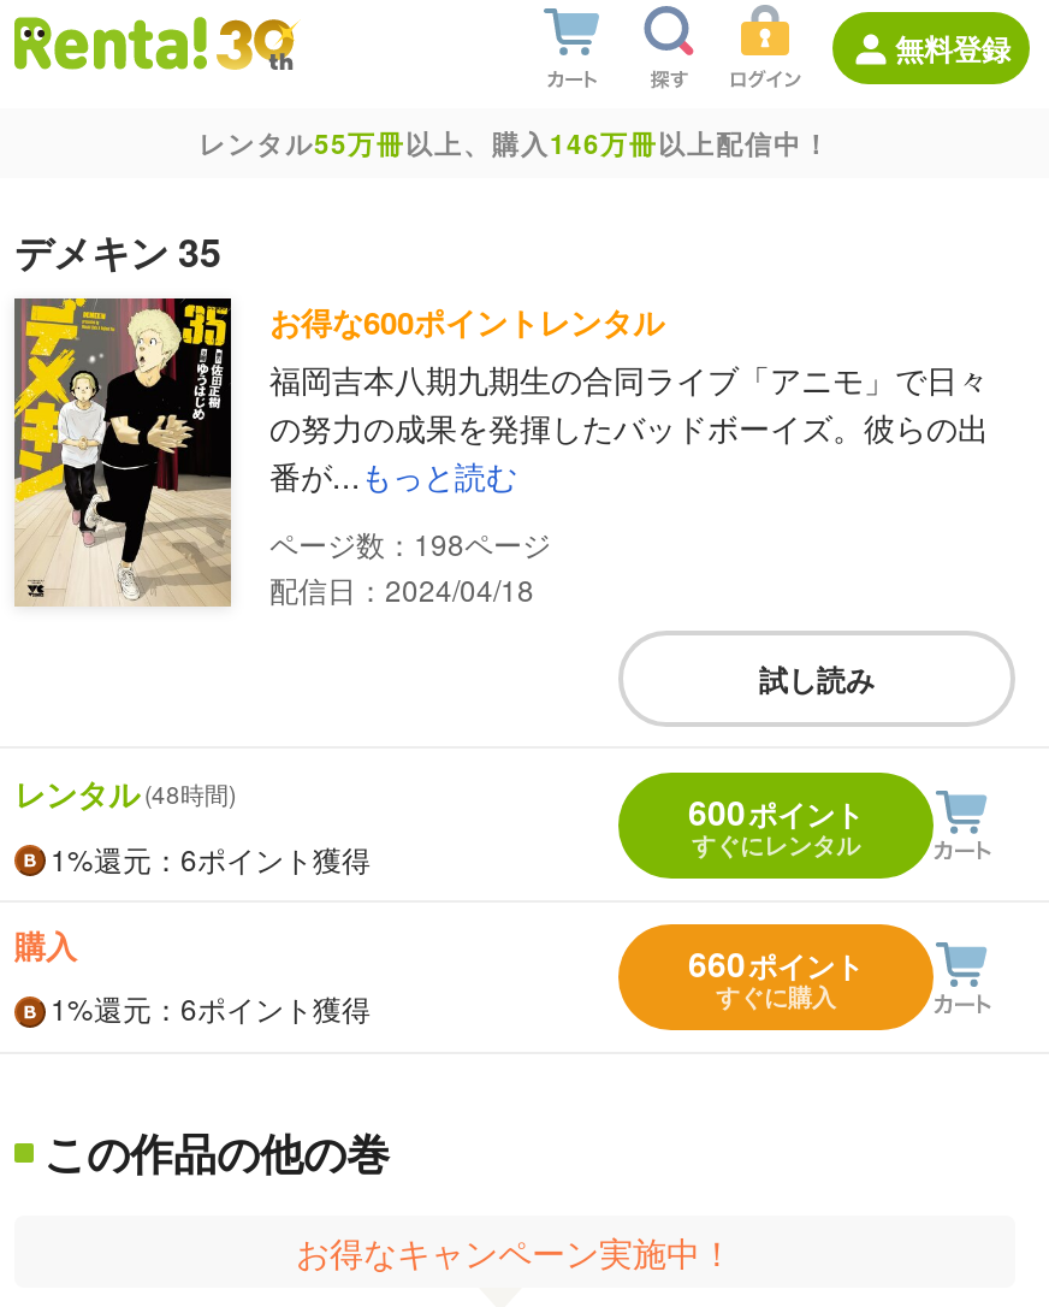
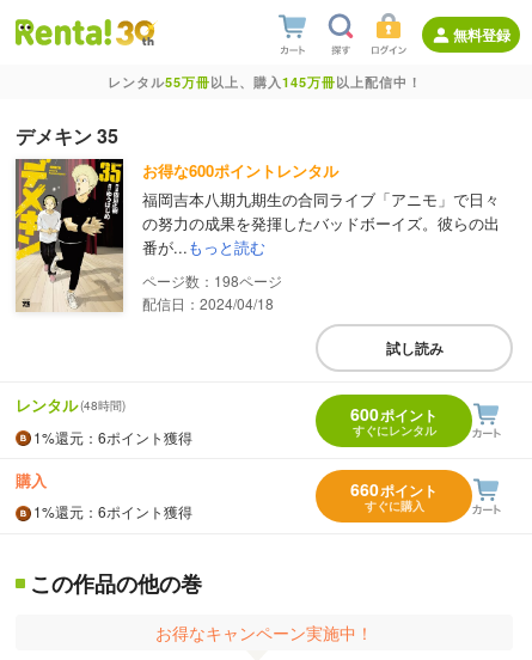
[198,125,831,161] レンタル55万冊以上、購入146万冊以上配信中！ -> [107,73,421,91] レンタル55万冊以上、購入145万冊以上配信中！

